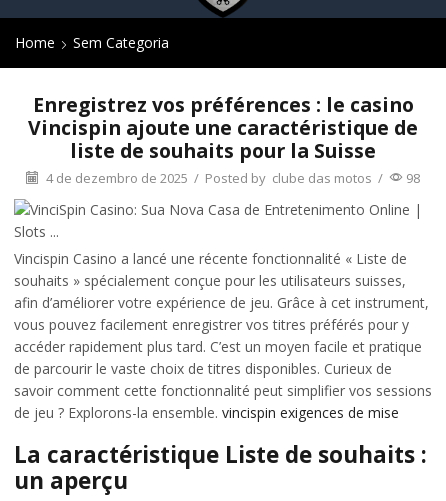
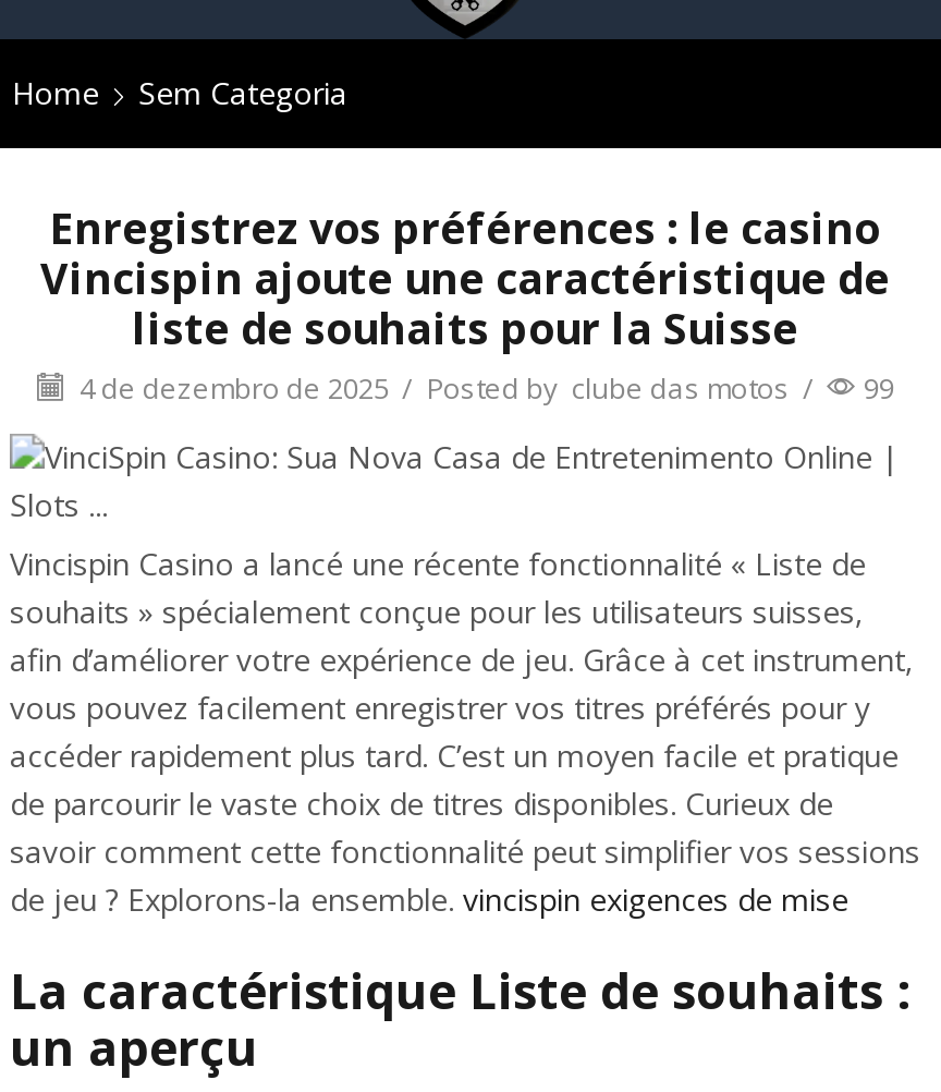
[43,169,420,187] 4 de dezembro de 2025 / Posted by clube das motos / 98 -> [73,368,894,407] 4 de dezembro de 2025 / Posted by clube das motos / 99

